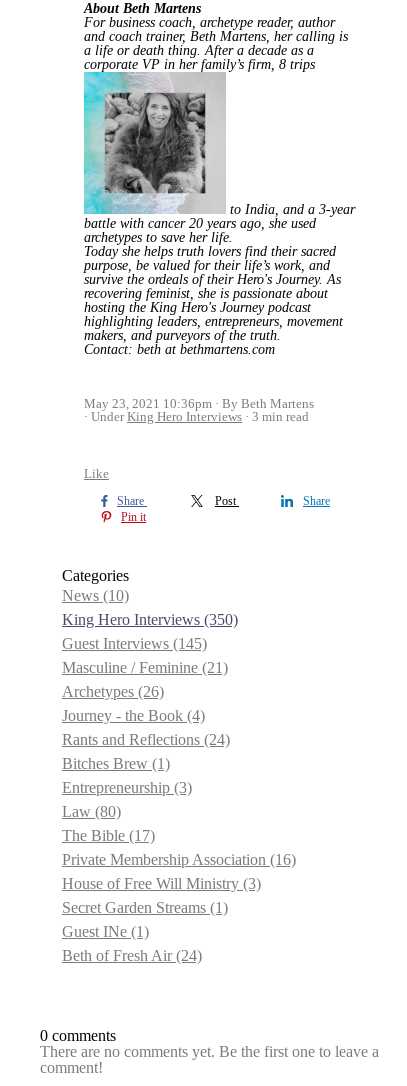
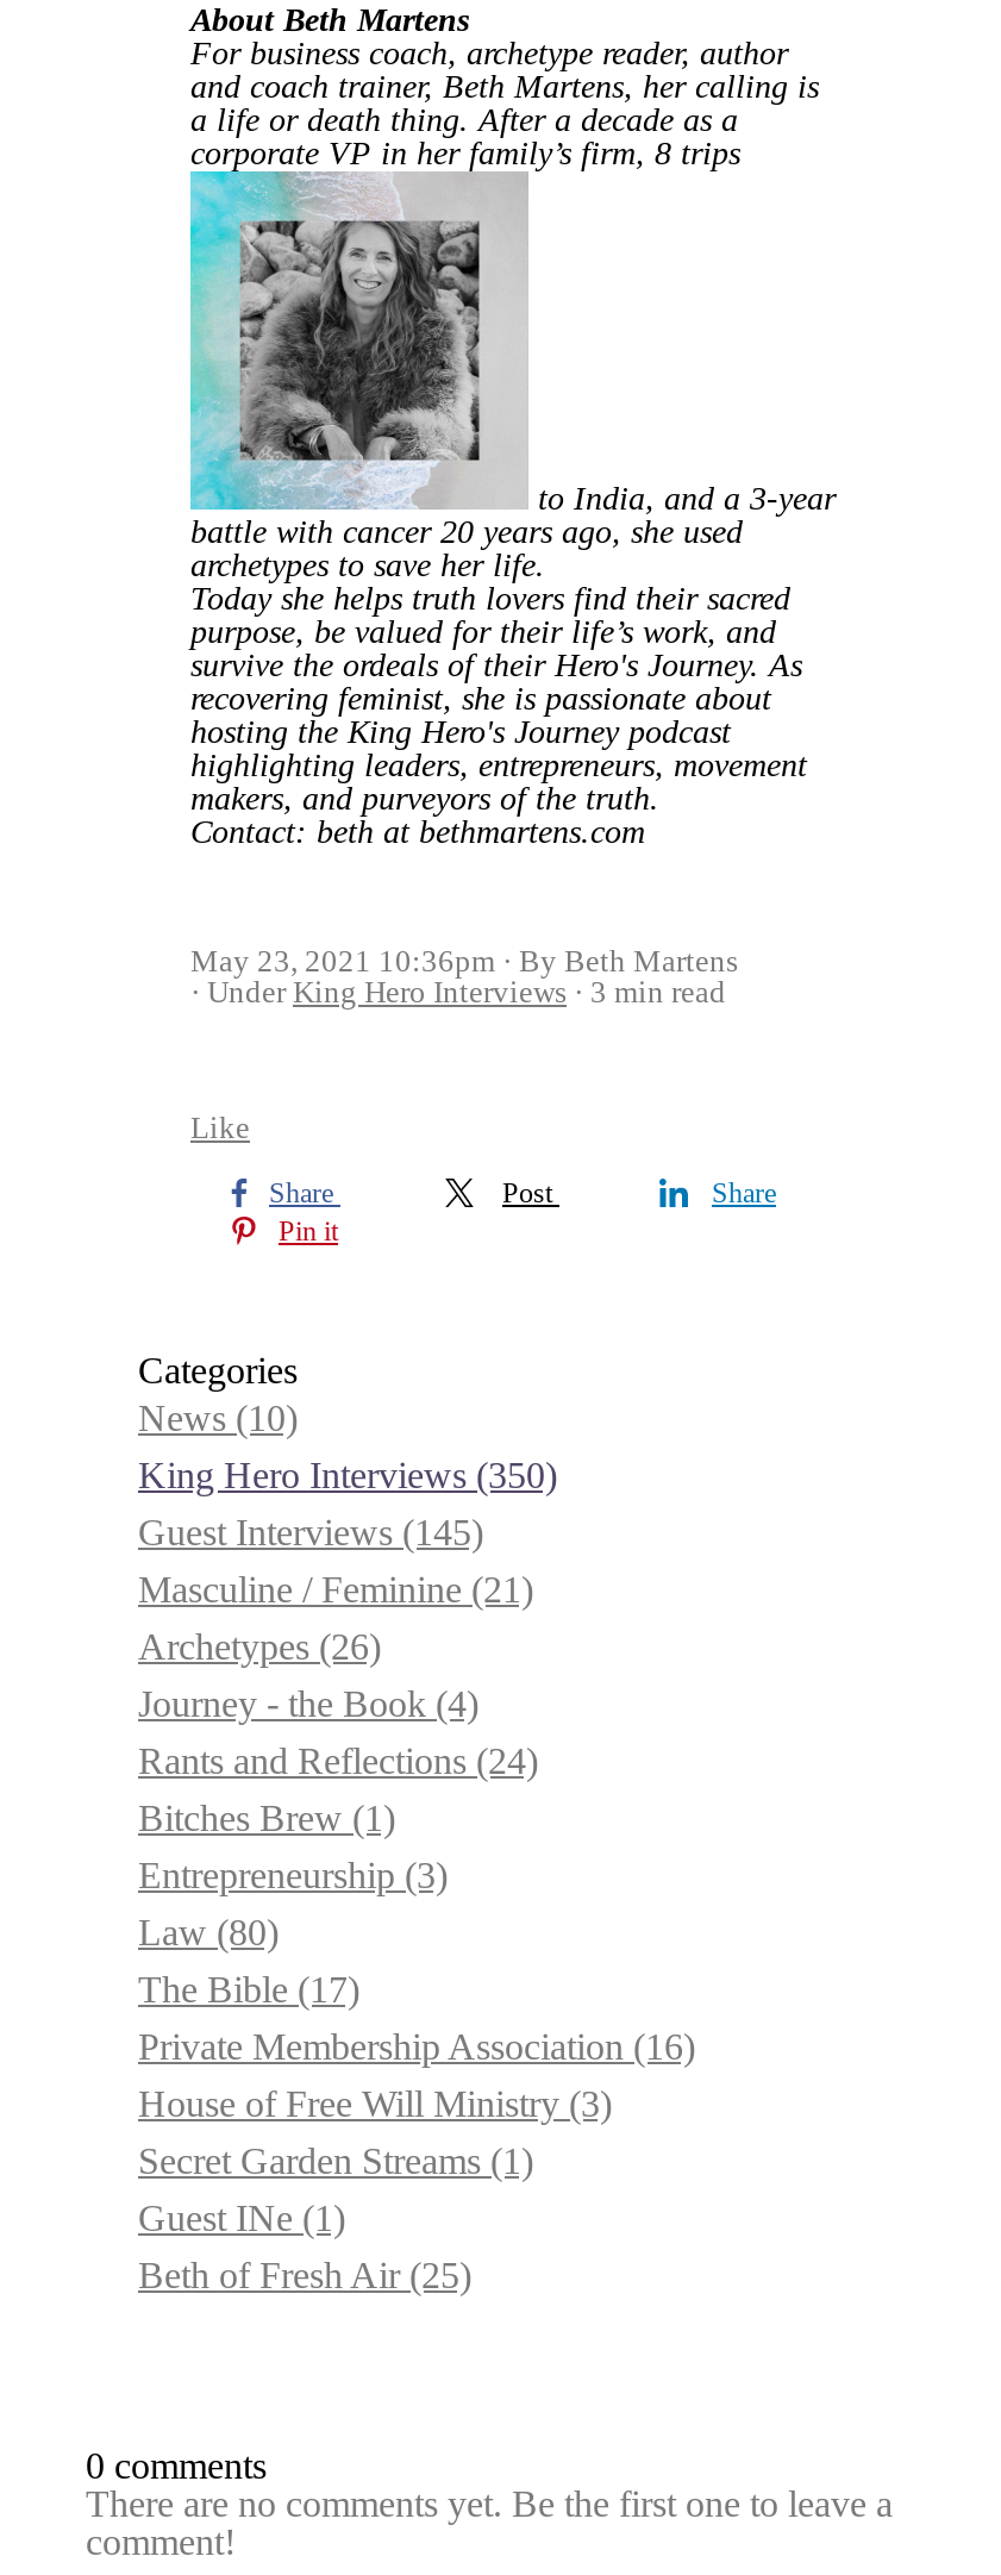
[62,947,202,964] Beth of Fresh Air (24) -> [138,2256,471,2296] Beth of Fresh Air (25)

